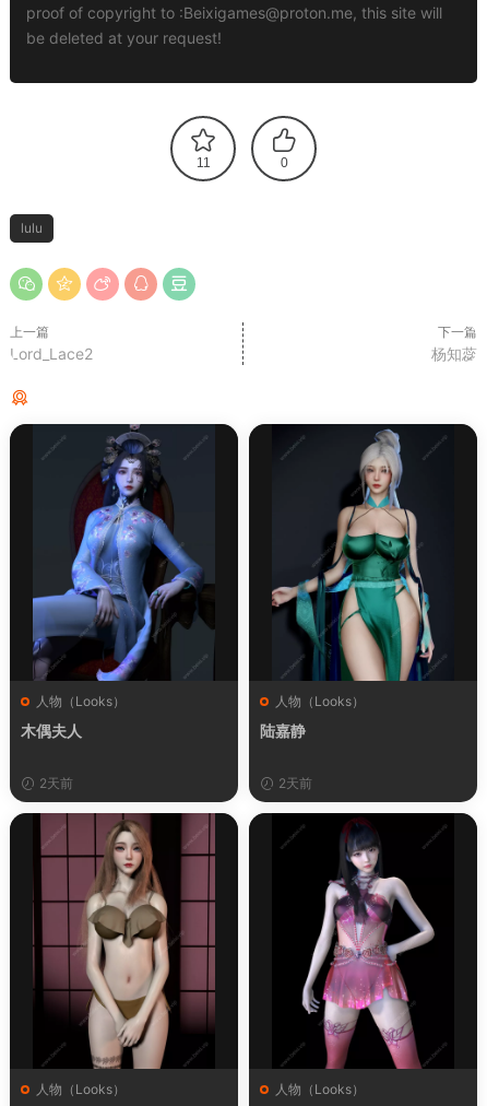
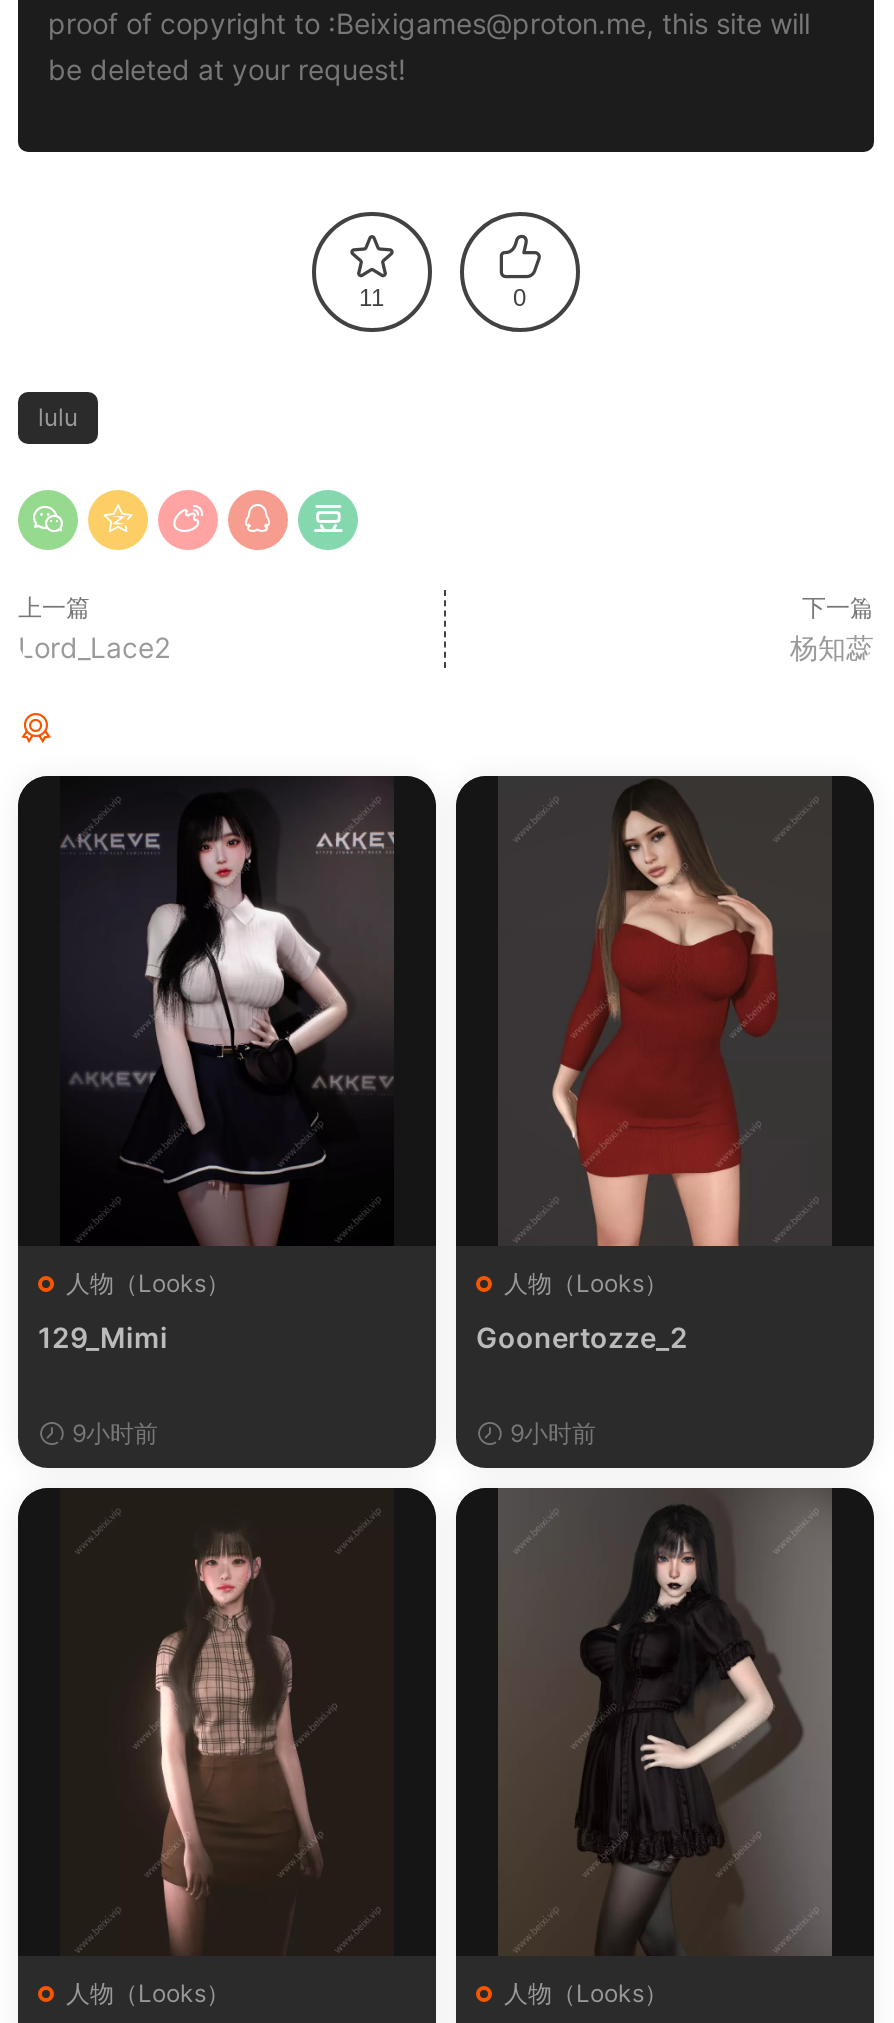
[21,423,214,740] [image] | 木偶夫人 -> [38,776,396,1354] [image] | 129_Mimi
[260,425,453,740] [image] | 陆嘉静 -> [476,776,830,1354] [image] | Goonertozze_2
[36,775,73,791] 2天前 -> [66,1418,158,1448] 9小时前
[275,775,312,791] 2天前 -> [504,1418,596,1448] 9小时前
[35,813,215,1070] [image] -> [64,1488,392,1956] [image]
[272,814,454,1070] [image] -> [498,1488,832,1956] [image]

